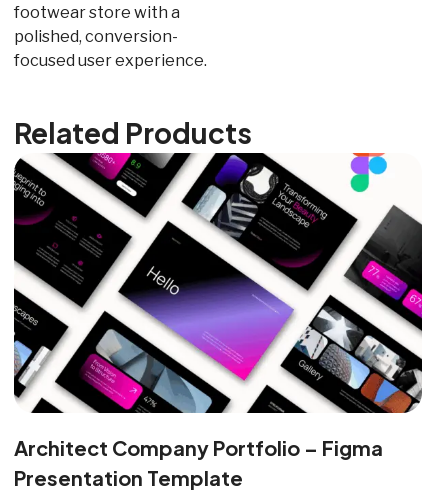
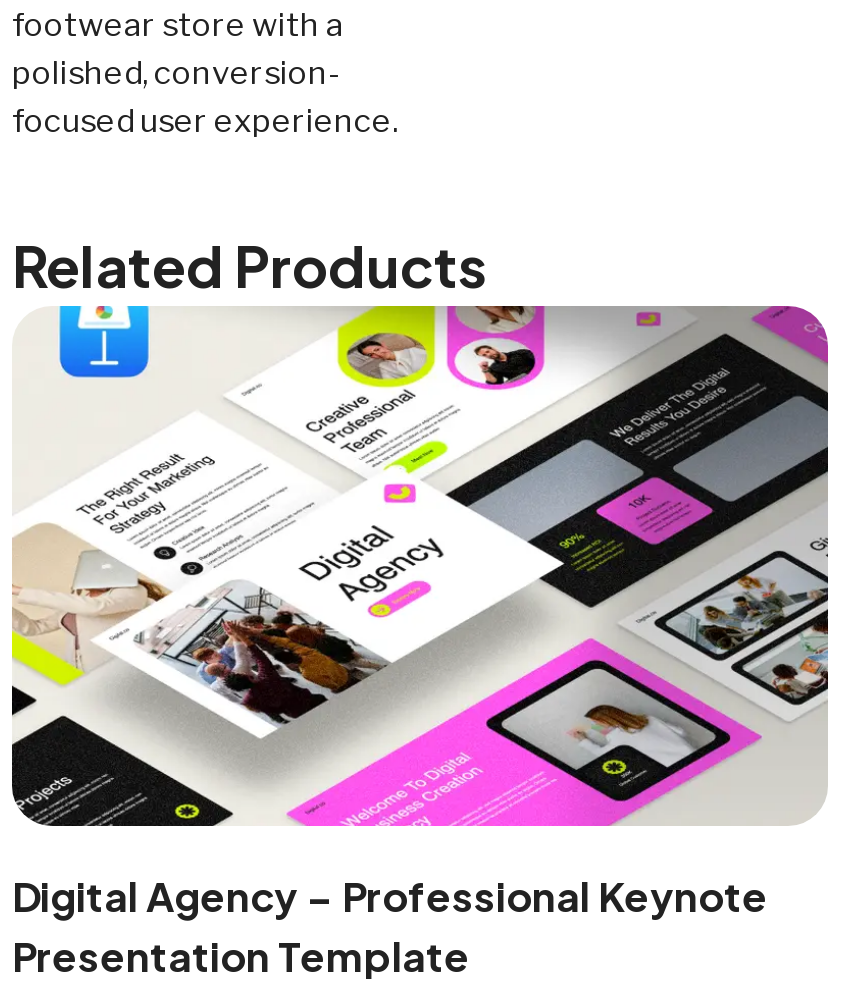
[13,152,423,460] [image] | Architect Company Portfolio – Figma -> [10,304,830,920] [image] | Digital Agency – Professional Keynote

